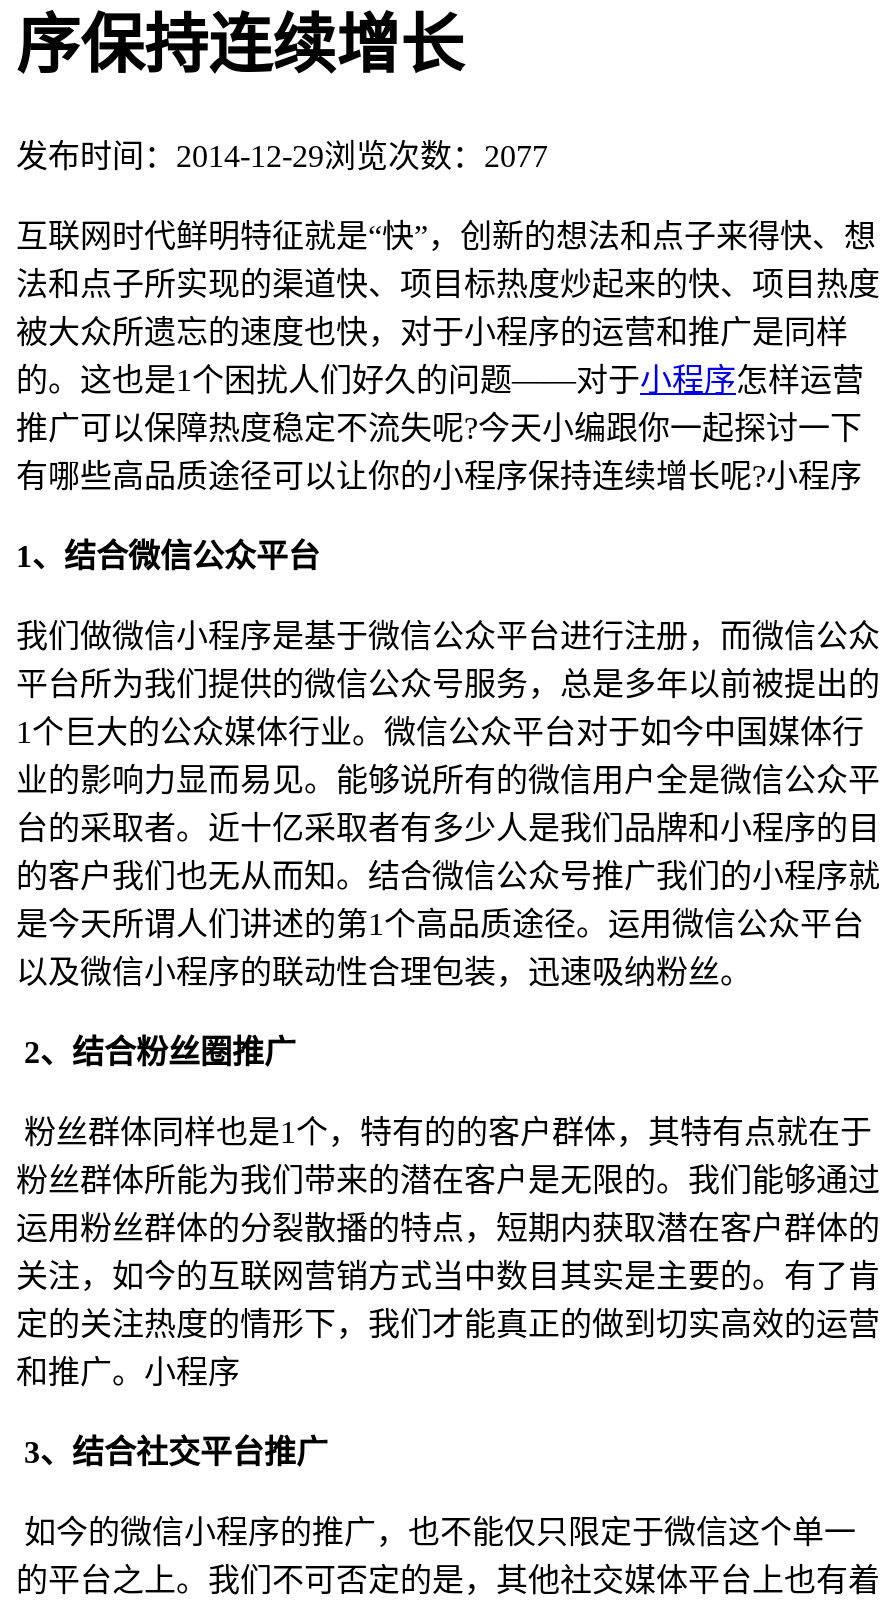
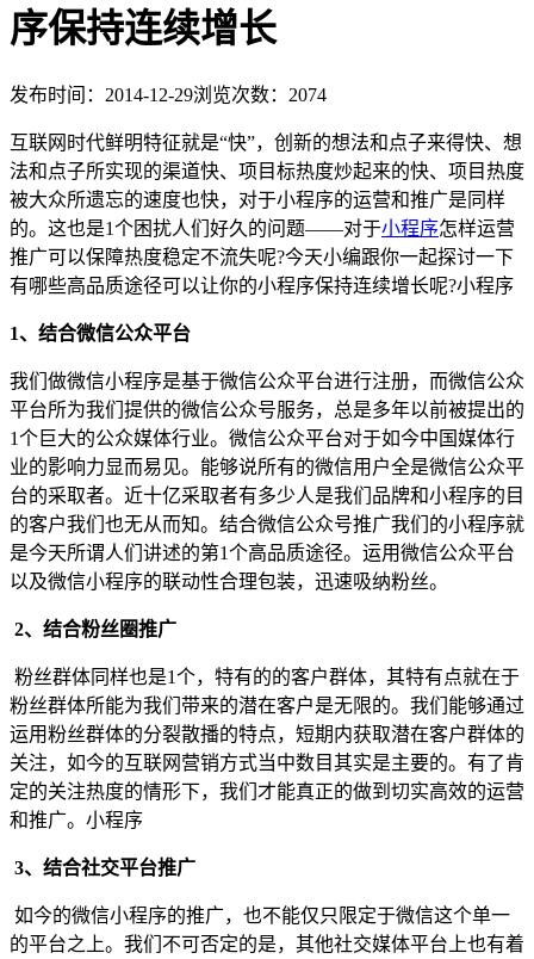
[16,139,548,173] 发布时间：2014-12-29浏览次数：2077 -> [10,85,327,105] 发布时间：2014-12-29浏览次数：2074

